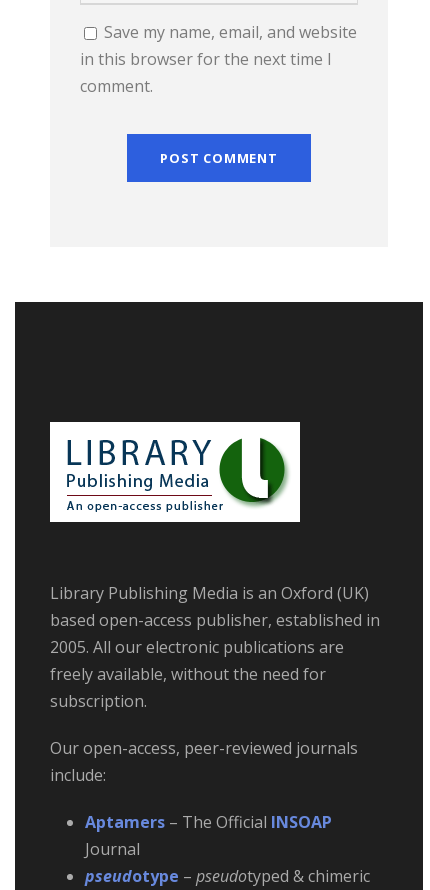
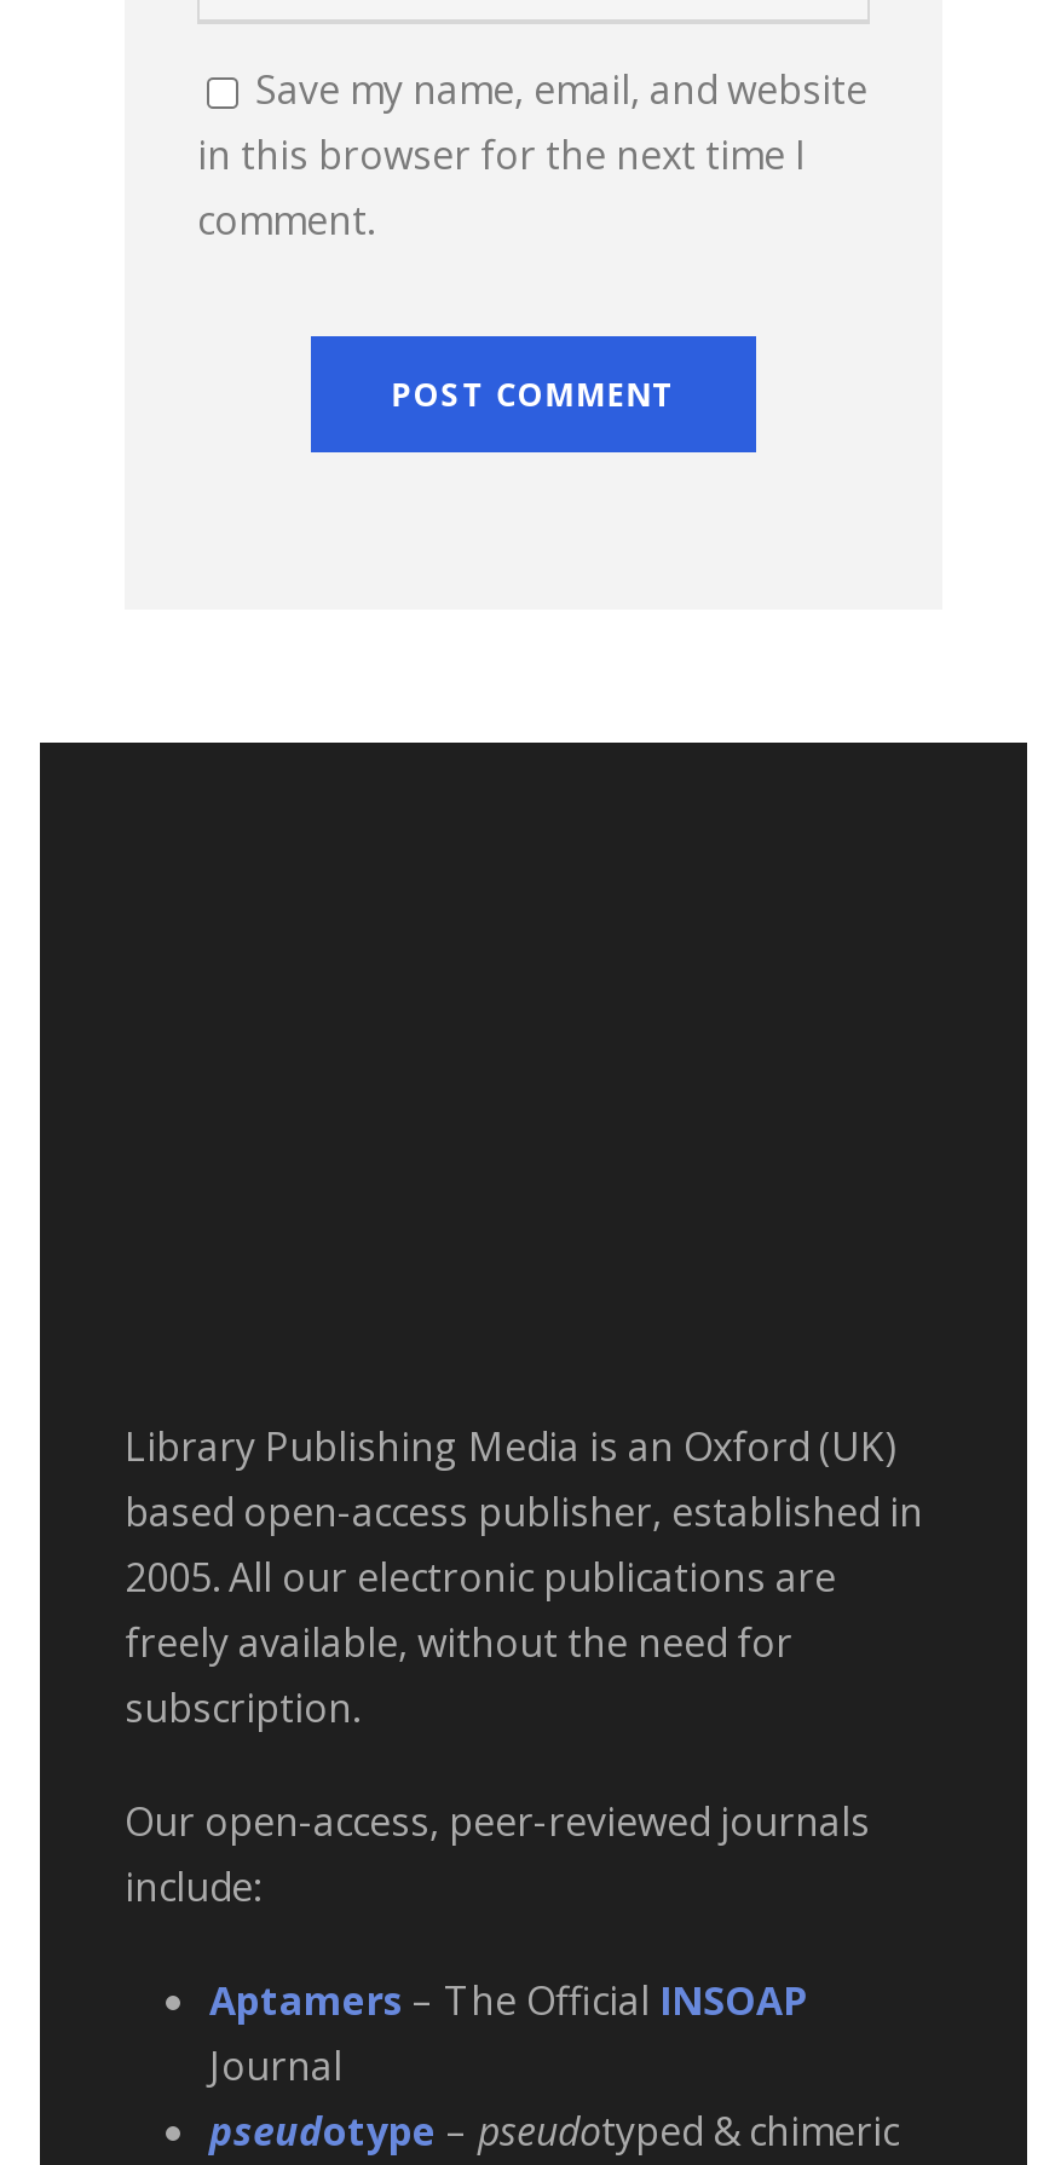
[49,421,301,523] [image] -> none

